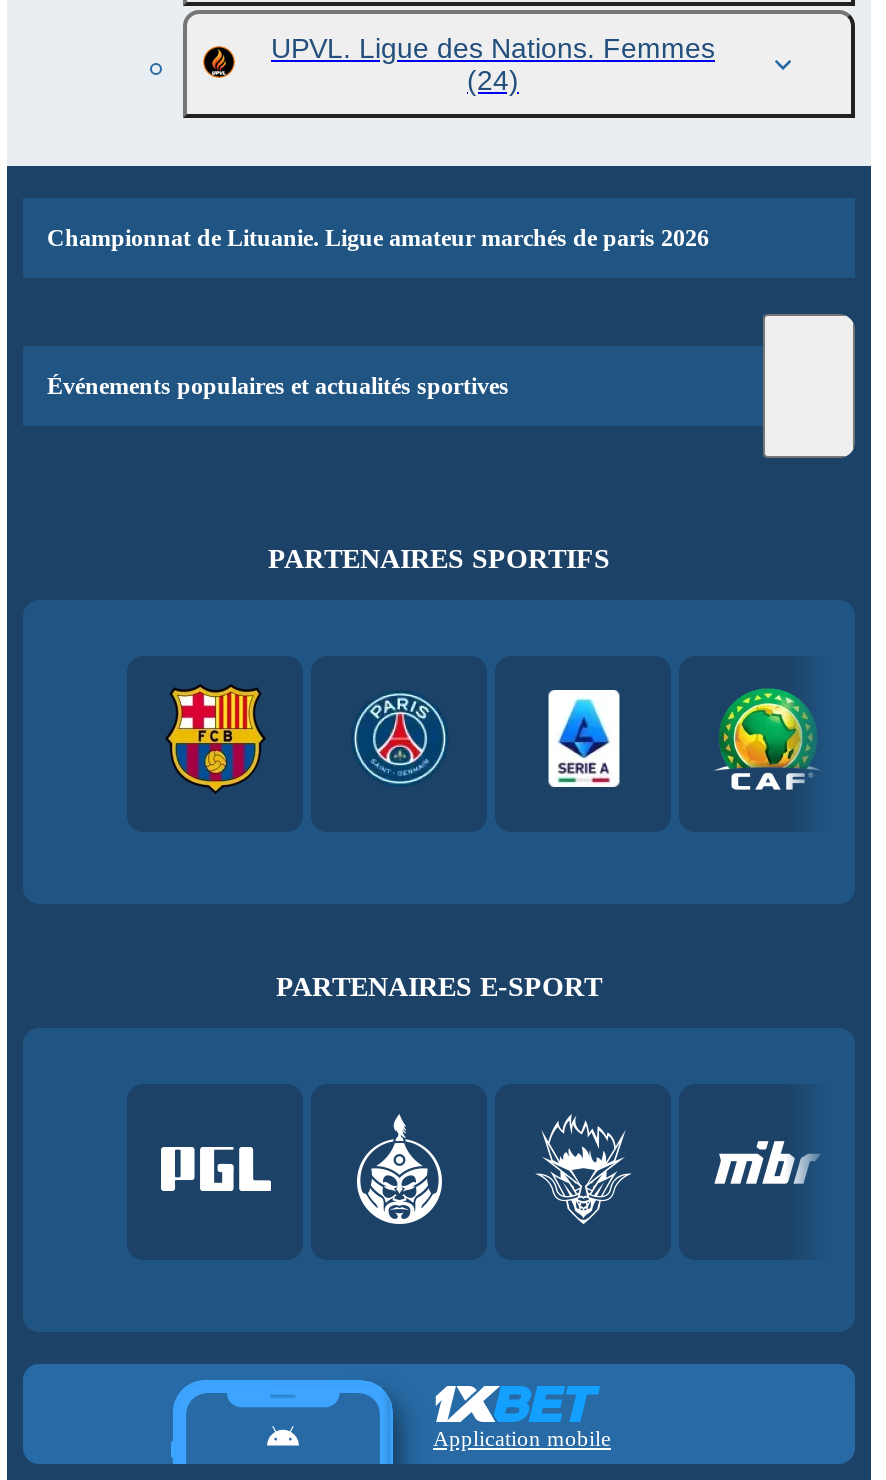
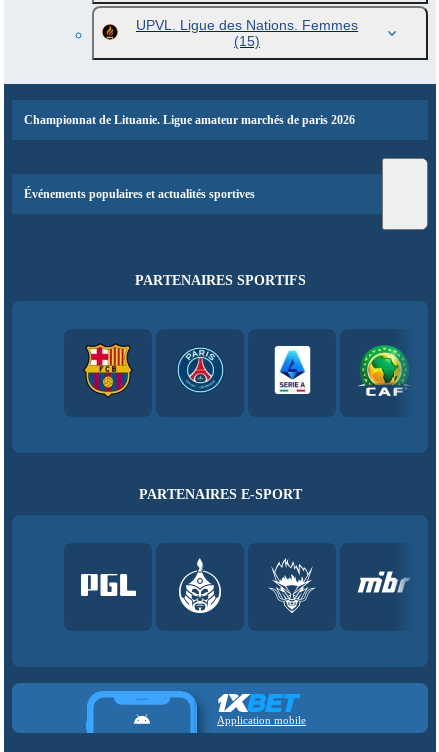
[467,64,519,96] (24) -> [234,33,260,49] (15)

